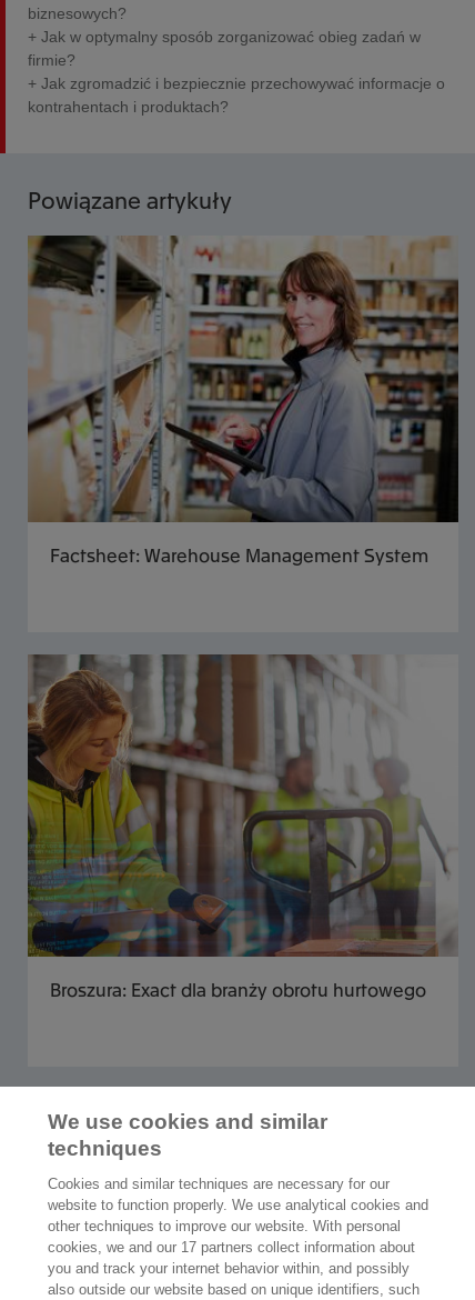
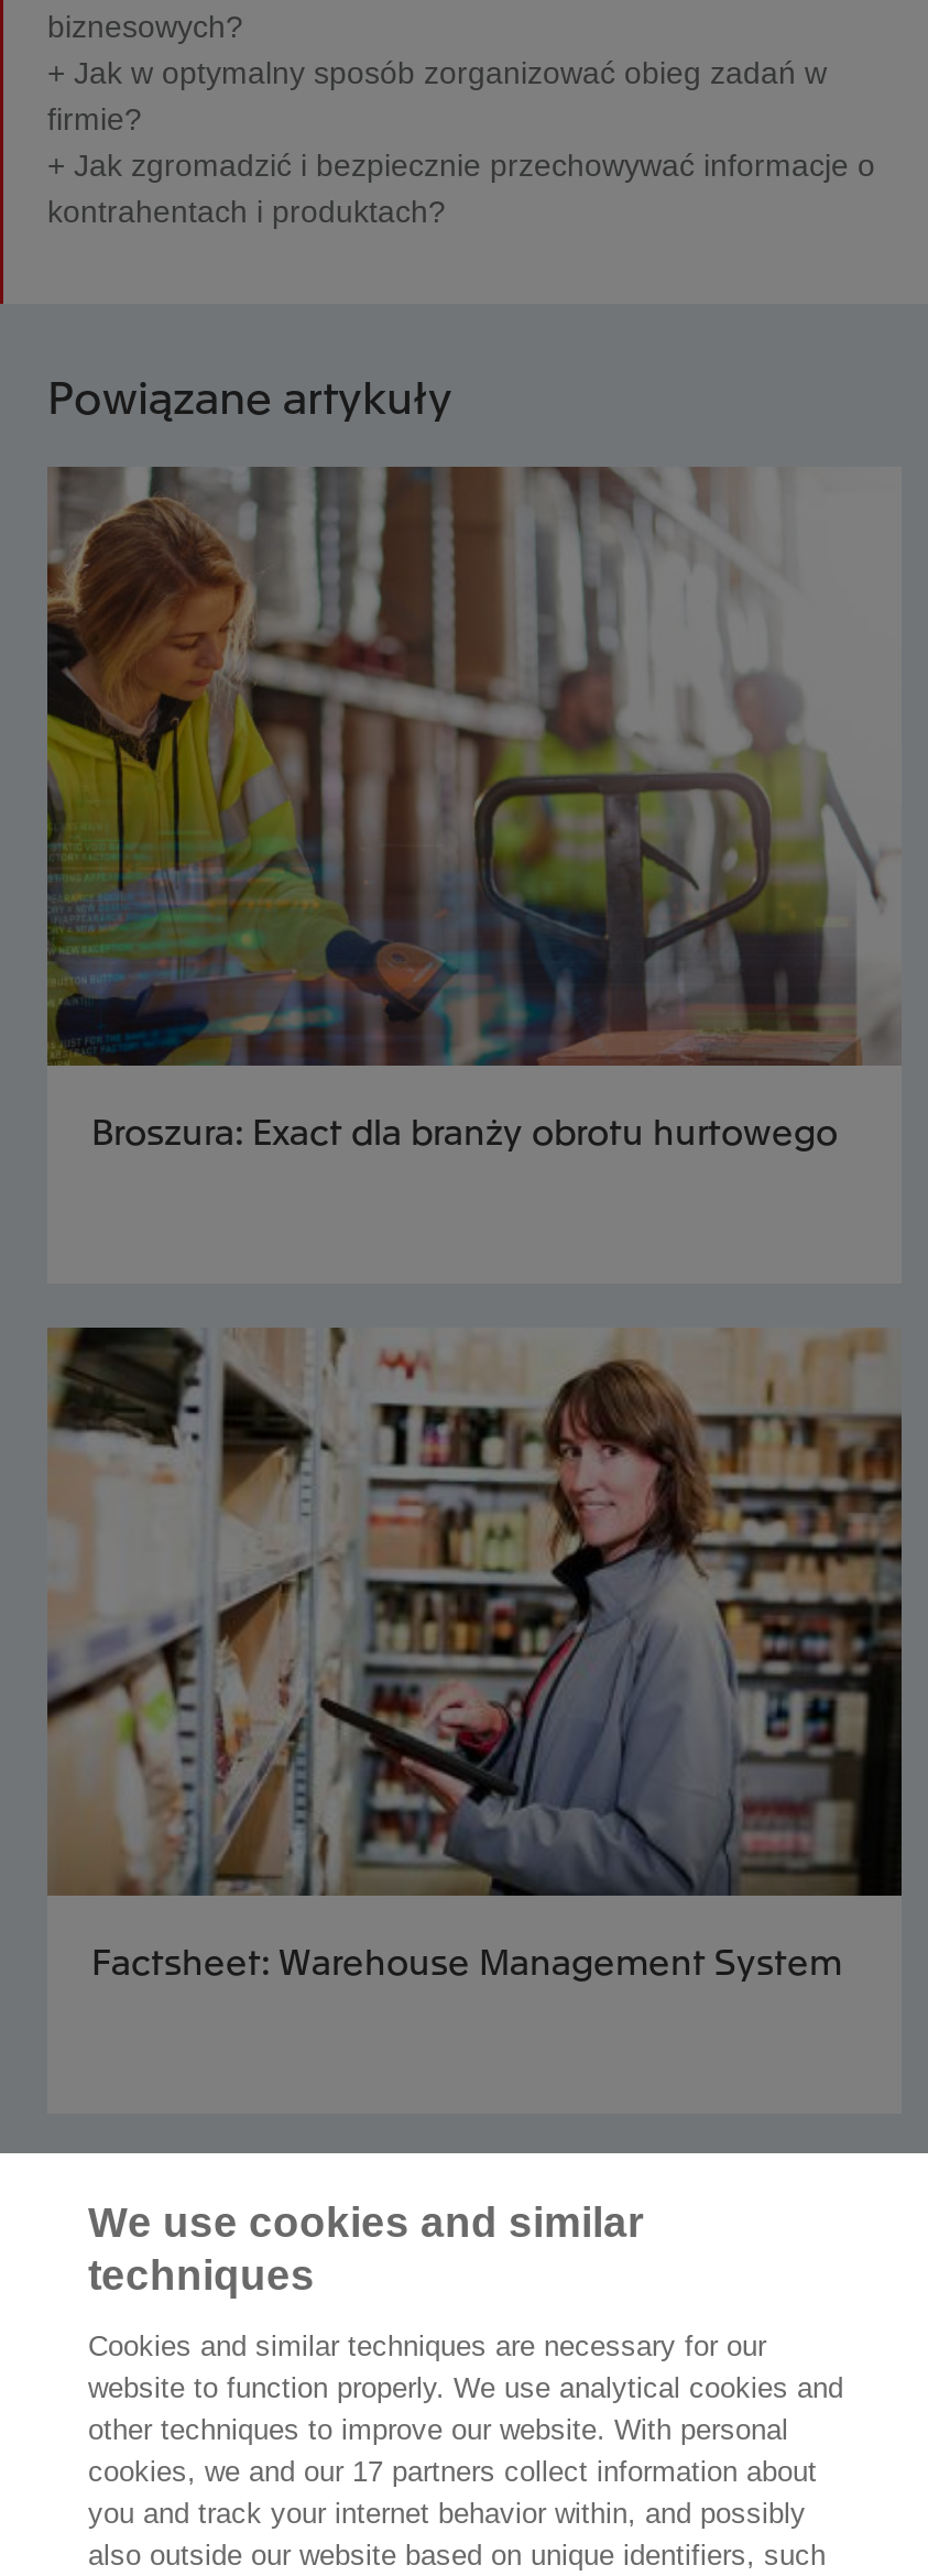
moved [26,234,461,567] -> [43,1325,906,1984]: [image] | Factsheet: Warehouse Management System
moved [27,654,458,1001] -> [45,467,897,1153]: [image] | Broszura: Exact dla branży obrotu hurtowego

